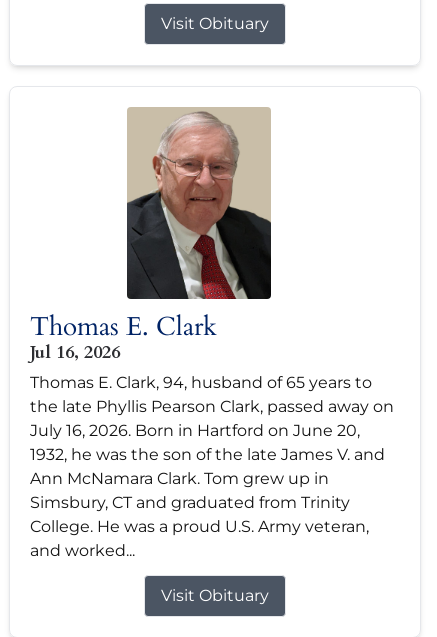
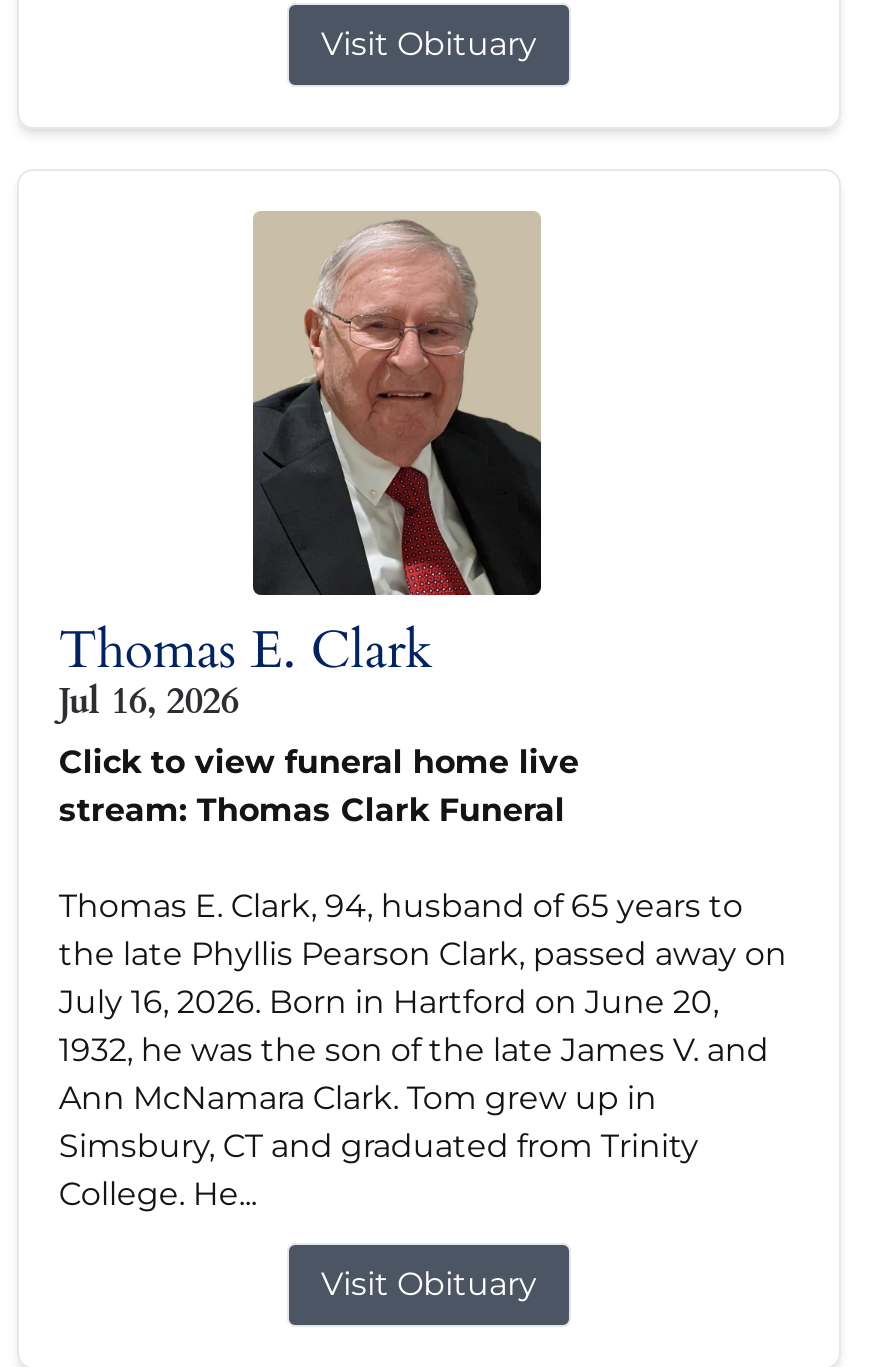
none -> [59,743,579,829] Click to view funeral home live | stream: Thomas Clark Funeral
moved [30,373,394,512] -> [59,887,787,1165]: Thomas E. Clark, 94, husband of 65 years to | the late Phyllis Pearson Clark, passed away on | July 16, 2026. Born in Hartford on June 20, | 1932, he was the son of the late James V. and | Ann McNamara Clark. Tom grew up in | Simsbury, CT and graduated from Trinity
[30,517,369,560] College. He was a proud U.S. Army veteran, | and worked... -> [59,1175,257,1213] College. He...

